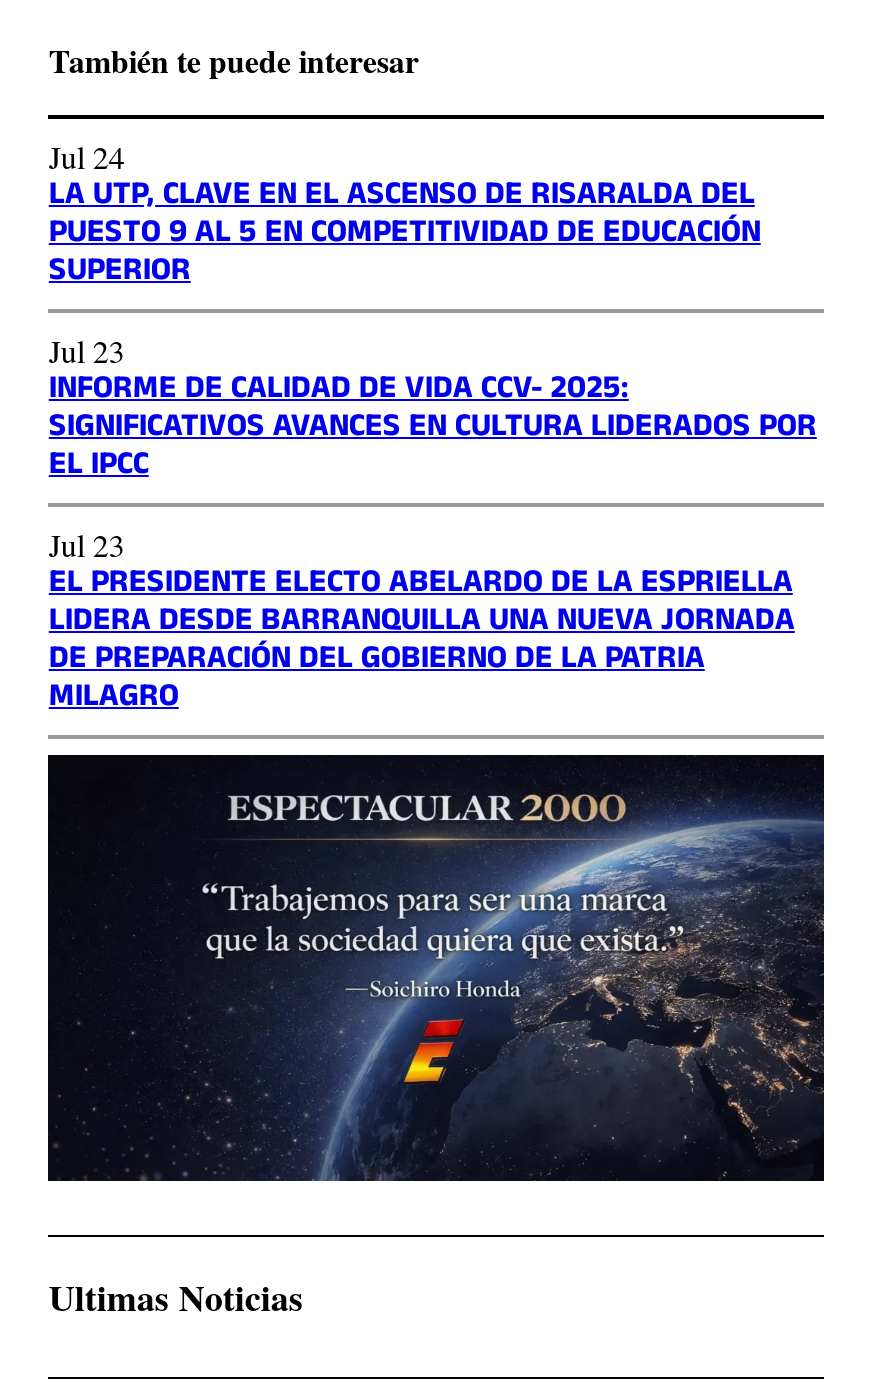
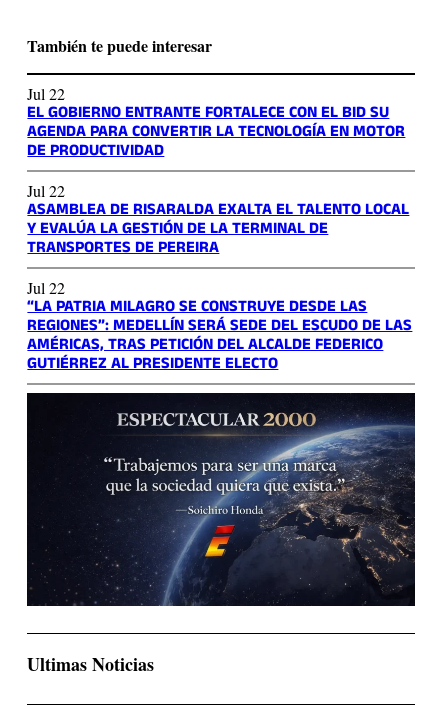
[49,135,761,299] Jul 24 | LA UTP, CLAVE EN EL ASCENSO DE RISARALDA DEL | PUESTO 9 AL 5 EN COMPETITIVIDAD DE EDUCACIÓN | SUPERIOR -> [27,83,405,165] Jul 22 | EL GOBIERNO ENTRANTE FORTALECE CON EL BID SU | AGENDA PARA CONVERTIR LA TECNOLOGÍA EN MOTOR | DE PRODUCTIVIDAD
[49,329,817,493] Jul 23 | INFORME DE CALIDAD DE VIDA CCV- 2025: | SIGNIFICATIVOS AVANCES EN CULTURA LIDERADOS POR | EL IPCC -> [27,180,409,262] Jul 22 | ASAMBLEA DE RISARALDA EXALTA EL TALENTO LOCAL | Y EVALÚA LA GESTIÓN DE LA TERMINAL DE | TRANSPORTES DE PEREIRA
[49,523,795,725] Jul 23 | EL PRESIDENTE ELECTO ABELARDO DE LA ESPRIELLA | LIDERA DESDE BARRANQUILLA UNA NUEVA JORNADA | DE PREPARACIÓN DEL GOBIERNO DE LA PATRIA | MILAGRO -> [27,277,412,378] Jul 22 | “LA PATRIA MILAGRO SE CONSTRUYE DESDE LAS | REGIONES”: MEDELLÍN SERÁ SEDE DEL ESCUDO DE LAS | AMÉRICAS, TRAS PETICIÓN DEL ALCALDE FEDERICO | GUTIÉRREZ AL PRESIDENTE ELECTO

